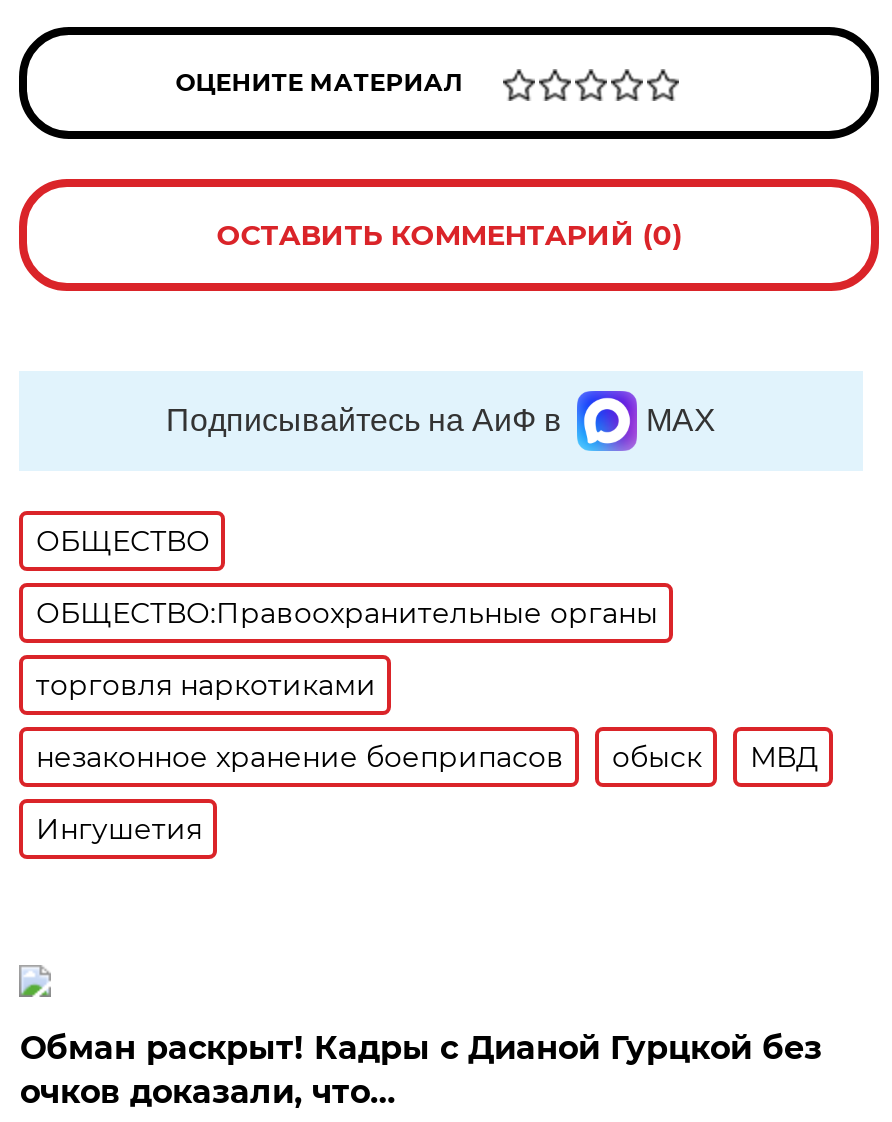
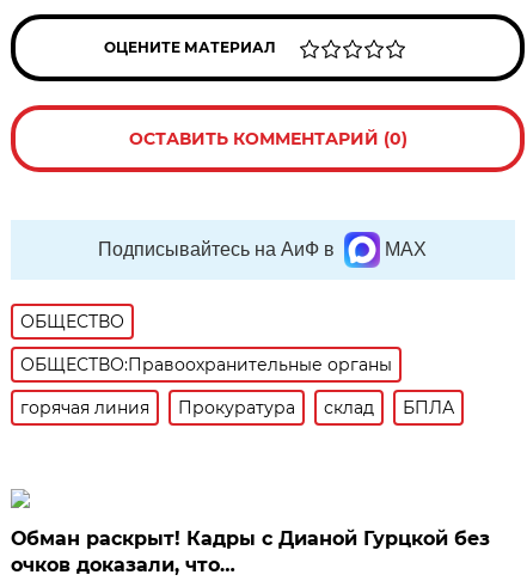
[36,667,818,847] торговля наркотиками | незаконное хранение боеприпасов | обыск | МВД | Ингушетия -> [21,397,455,418] горячая линия | Прокуратура | склад | БПЛА

